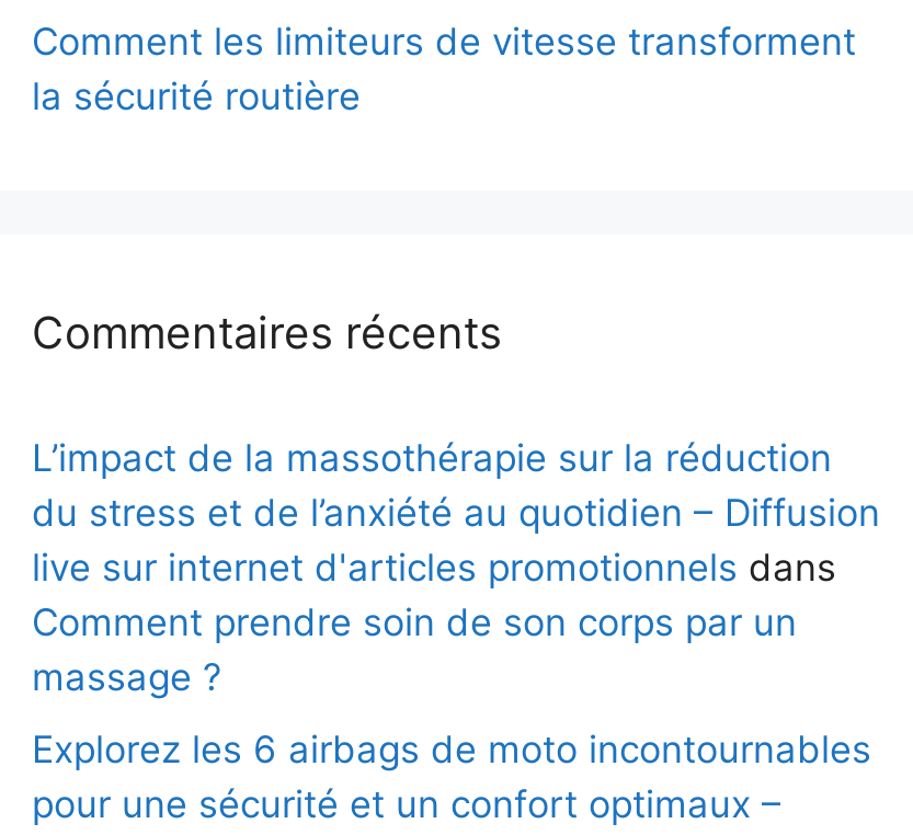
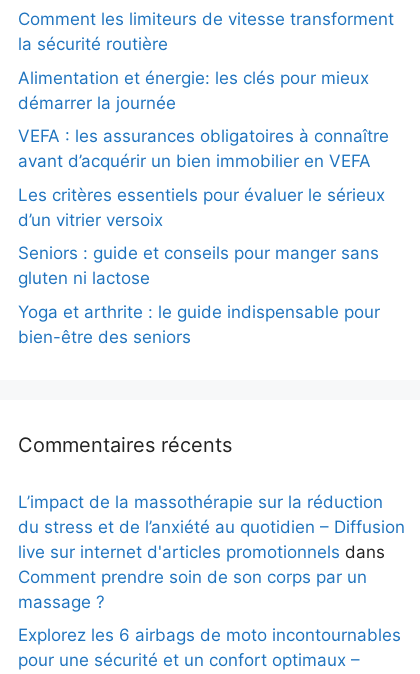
none -> [18,67,389,346] Alimentation et énergie: les clés pour mieux | démarrer la journée | VEFA : les assurances obligatoires à connaître | avant d’acquérir un bien immobilier en VEFA | Les critères essentiels pour évaluer le sérieux | d’un vitrier versoix | Seniors : guide et conseils pour manger sans | gluten ni lactose | Yoga et arthrite : le guide indispensable pour | bien-être des seniors

